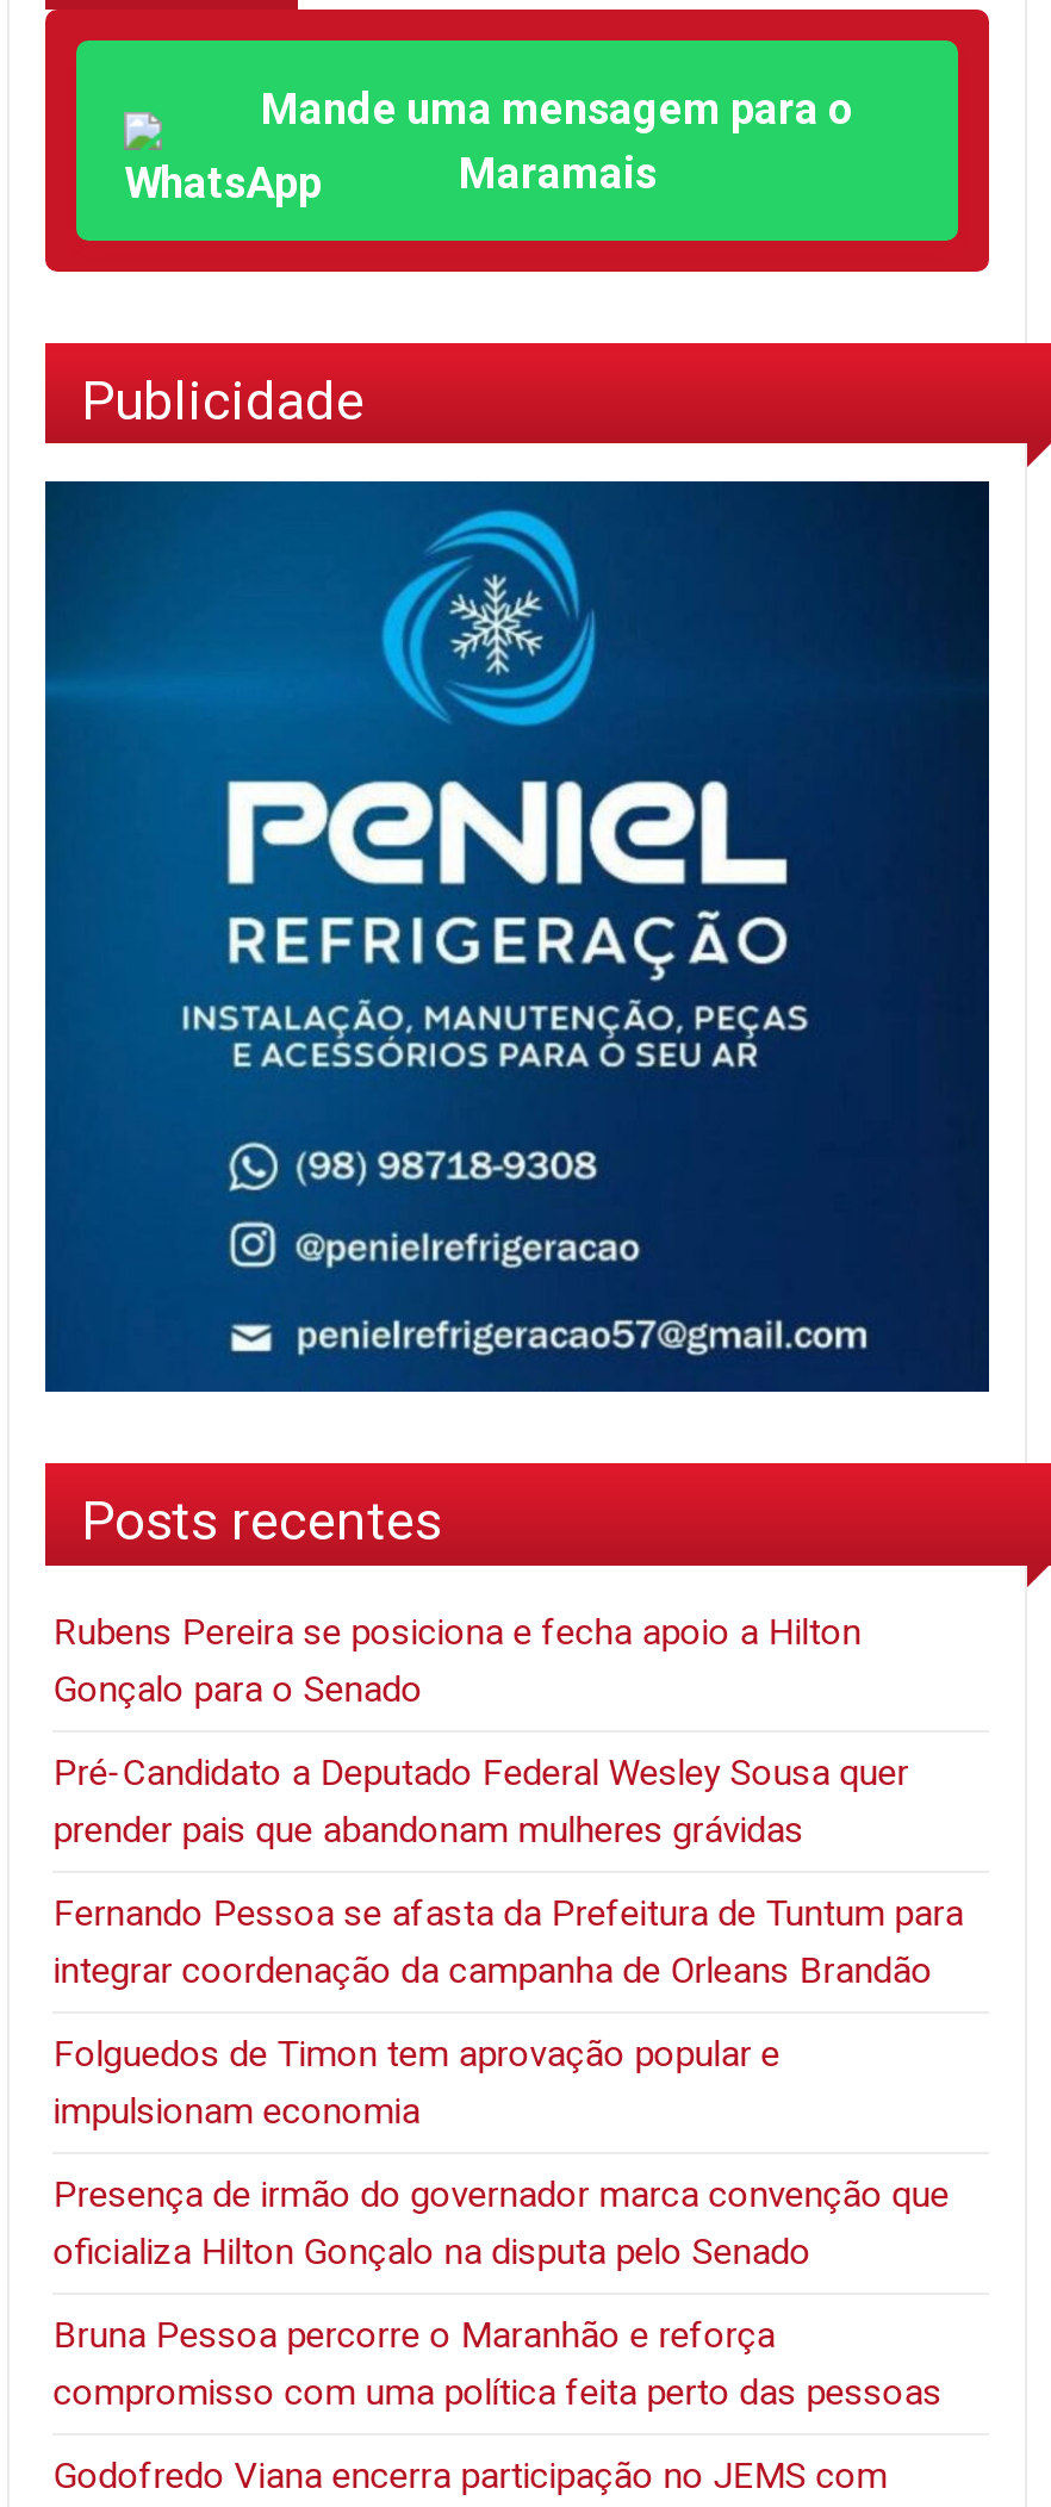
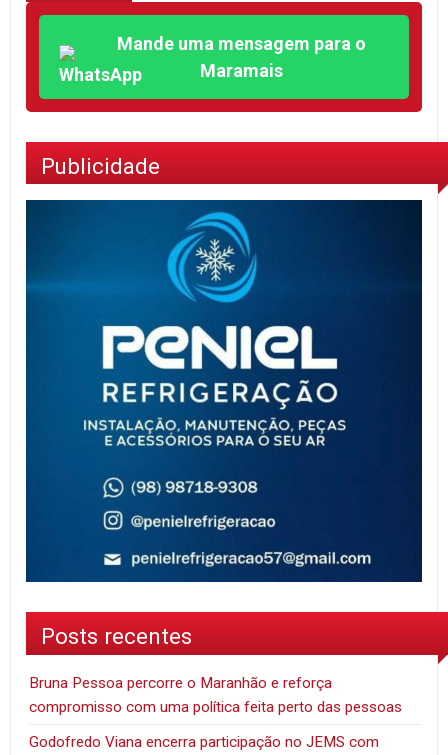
[53,1610,963,2273] Rubens Pereira se posiciona e fecha apoio a Hilton | Gonçalo para o Senado | Pré-Candidato a Deputado Federal Wesley Sousa quer | prender pais que abandonam mulheres grávidas | Fernando Pessoa se afasta da Prefeitura de Tuntum para | integrar coordenação da campanha de Orleans Brandão | Folguedos de Timon tem aprovação popular e | impulsionam economia | Presença de irmão do governador marca convenção que | oficializa Hilton Gonçalo na disputa pelo Senado -> none

